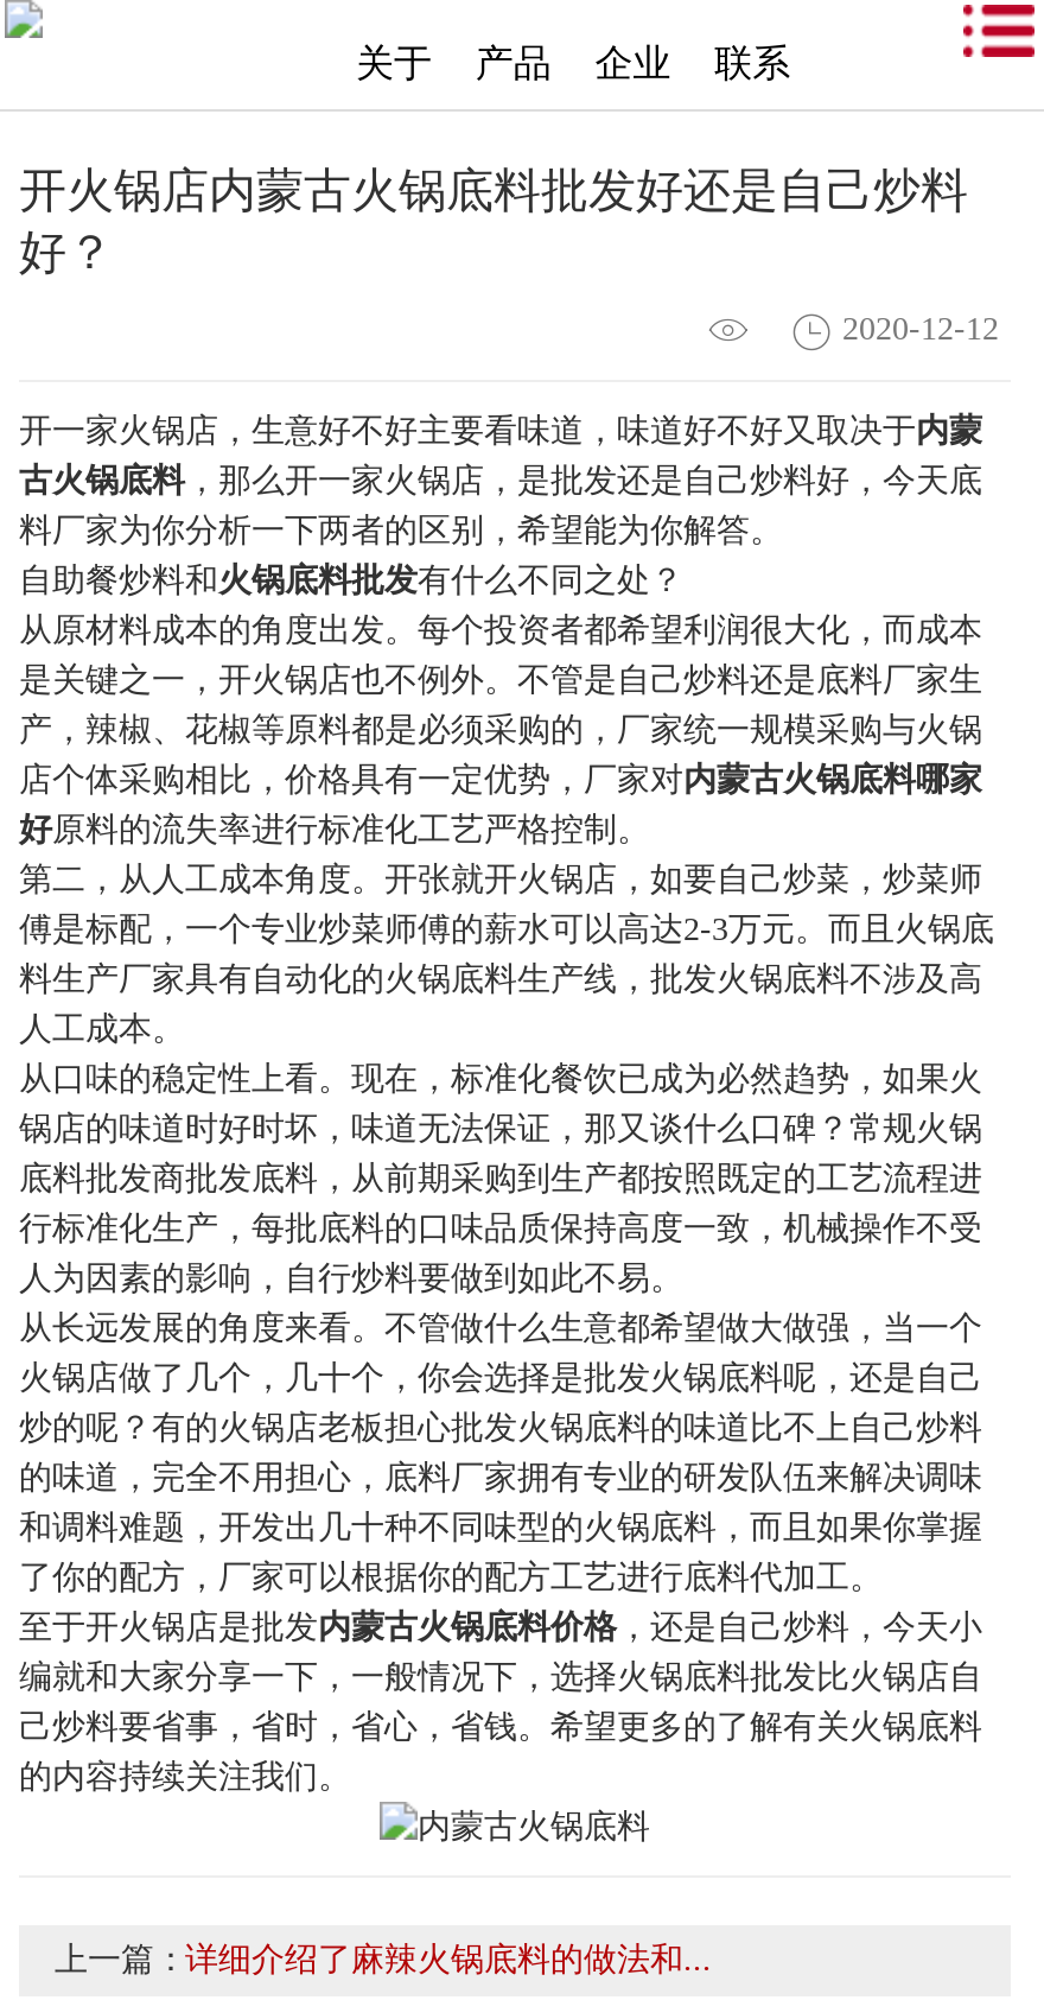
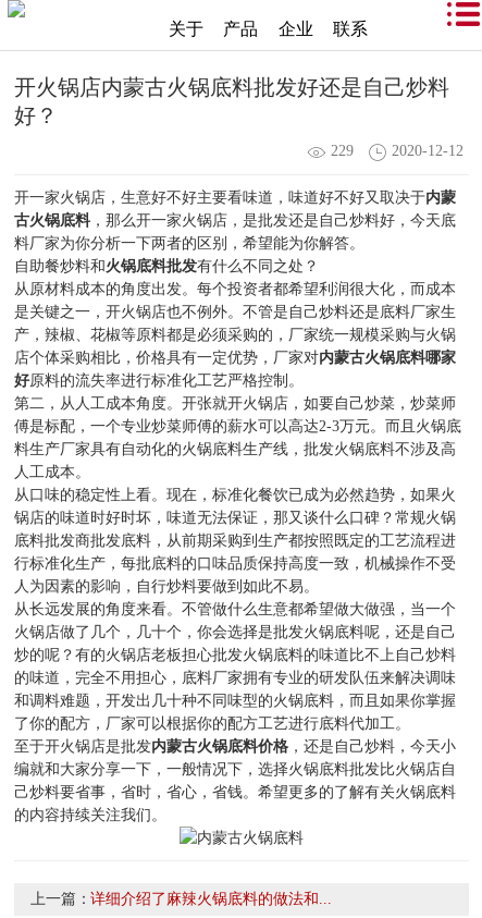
none -> [331,143,354,159] 229

